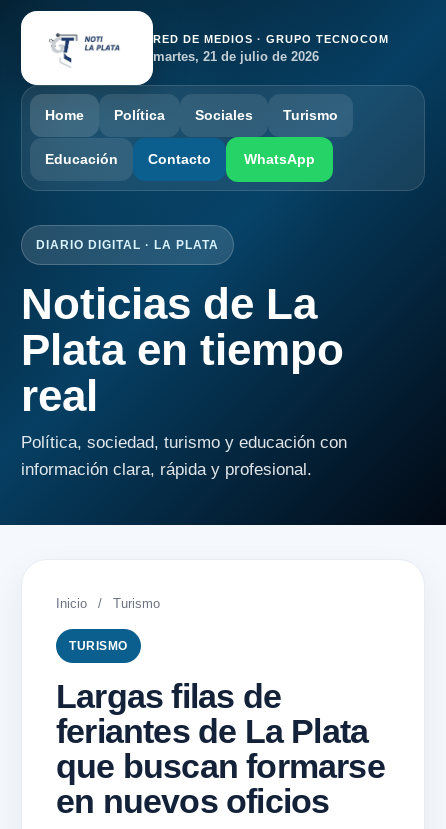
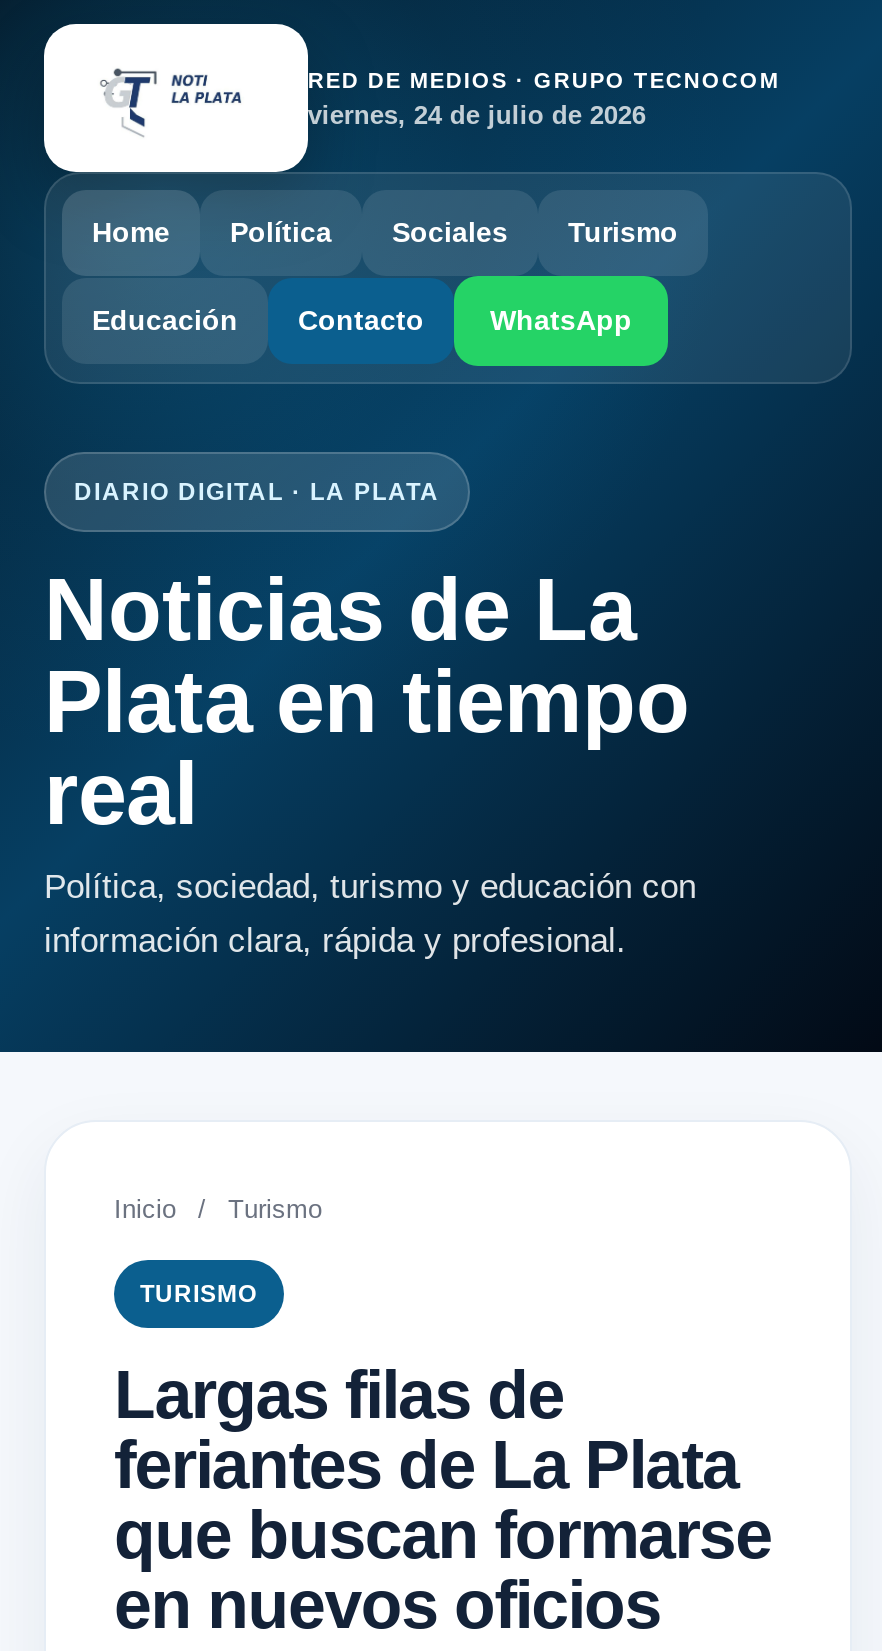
[153,48,319,63] martes, 21 de julio de 2026 -> [308,99,646,129] viernes, 24 de julio de 2026

